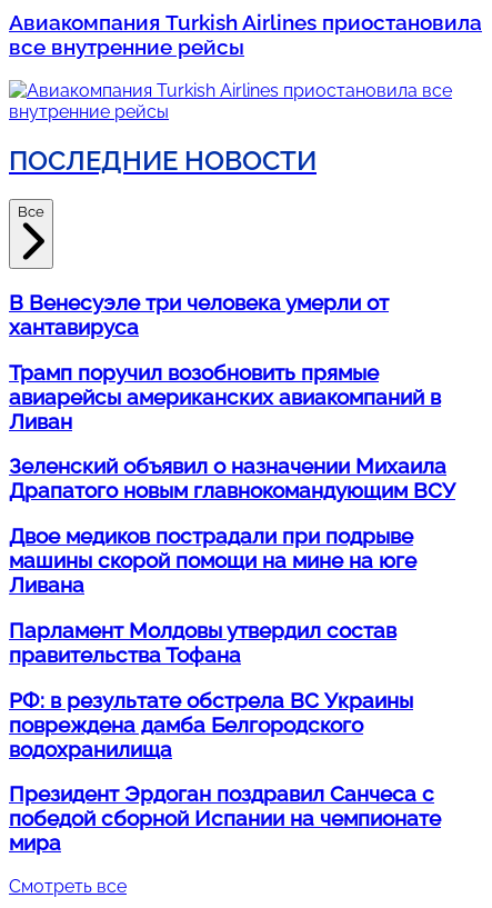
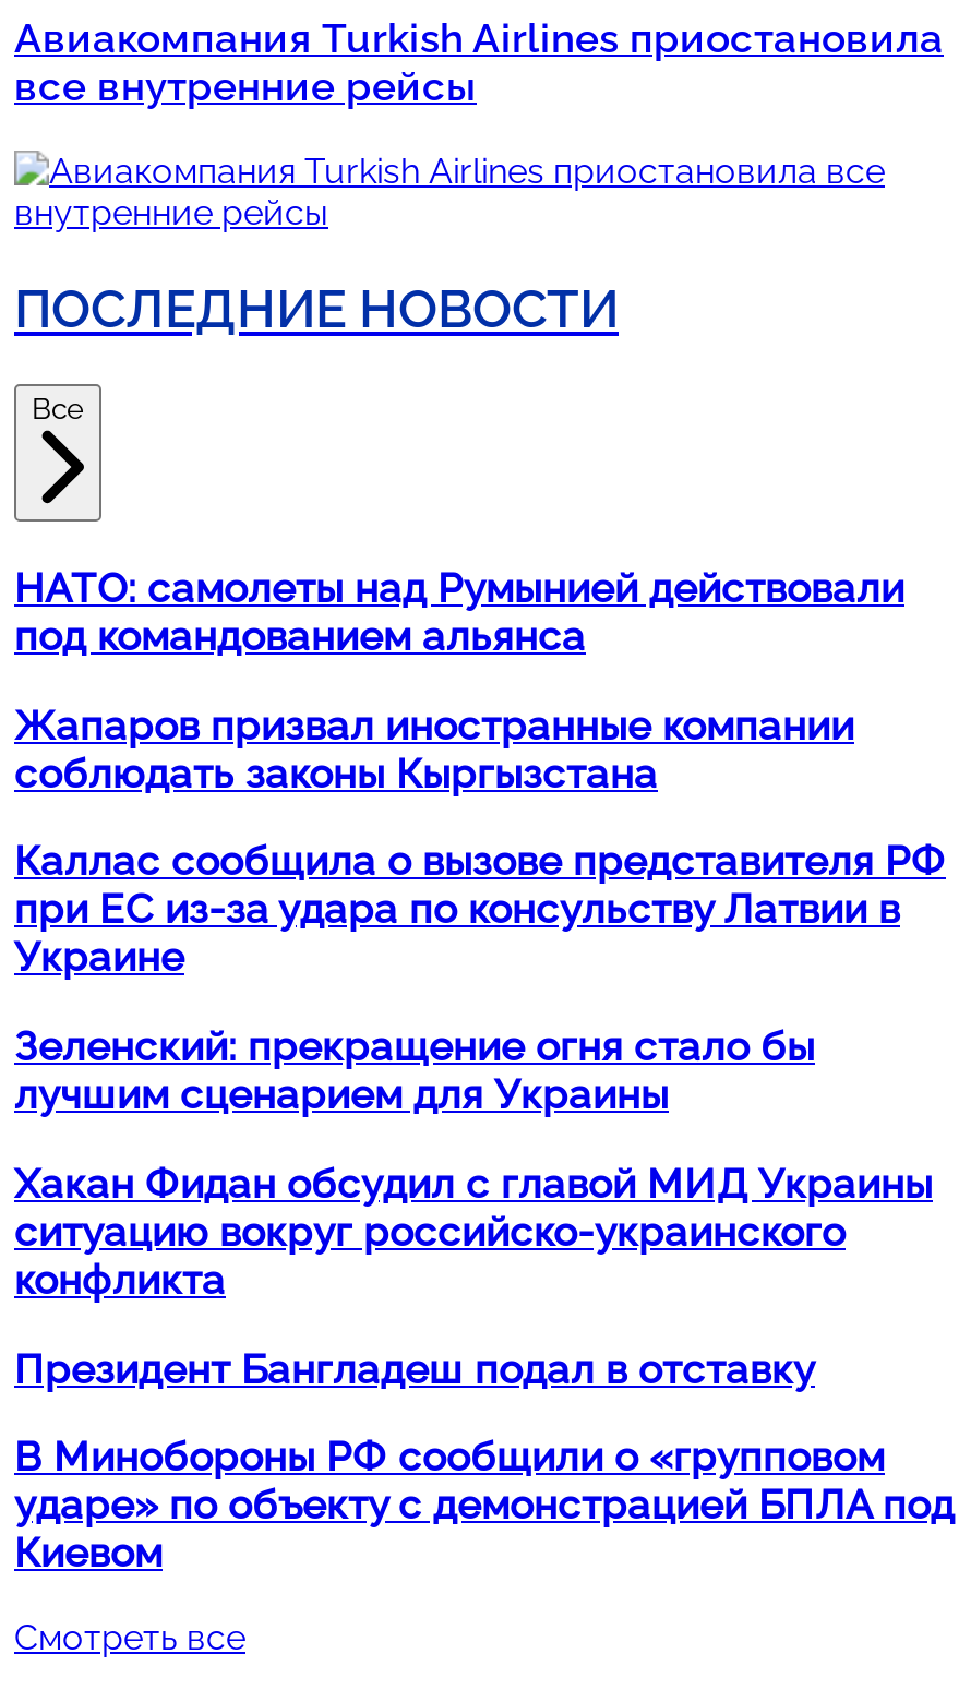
[9,290,389,339] В Венесуэле три человека умерли от | хантавируса -> [14,563,904,659] НАТО: самолеты над Румынией действовали | под командованием альянса
[9,360,441,433] Трамп поручил возобновить прямые | авиарейсы американских авиакомпаний в | Ливан -> [14,700,854,796] Жапаров призвал иностранные компании | соблюдать законы Кыргызстана
[9,454,455,503] Зеленский объявил о назначении Михаила | Драпатого новым главнокомандующим ВСУ -> [14,837,946,981] Каллас сообщила о вызове представителя РФ | при ЕС из-за удара по консульству Латвии в | Украине
[9,524,416,597] Двое медиков пострадали при подрыве | машины скорой помощи на мине на юге | Ливана -> [14,1022,815,1118] Зеленский: прекращение огня стало бы | лучшим сценарием для Украины
[9,618,396,667] Парламент Молдовы утвердил состав | правительства Тофана -> [14,1158,933,1302] Хакан Фидан обсудил с главой МИД Украины | ситуацию вокруг российско-украинского | конфликта
[9,688,413,761] РФ: в результате обстрела ВС Украины | повреждена дамба Белгородского | водохранилища -> [14,1343,815,1391] Президент Бангладеш подал в отставку
[9,782,441,855] Президент Эрдоган поздравил Санчеса с | победой сборной Испании на чемпионате | мира -> [14,1432,955,1576] В Минобороны РФ сообщили о «групповом | ударе» по объекту с демонстрацией БПЛА под | Киевом

